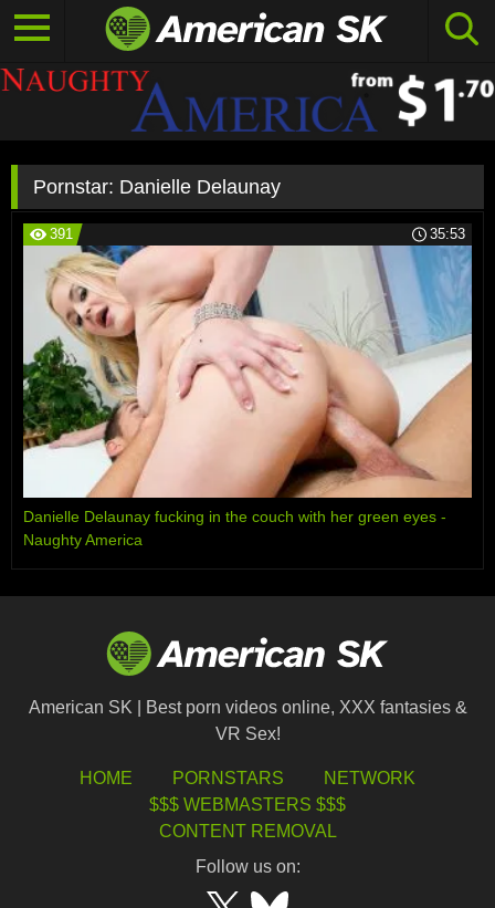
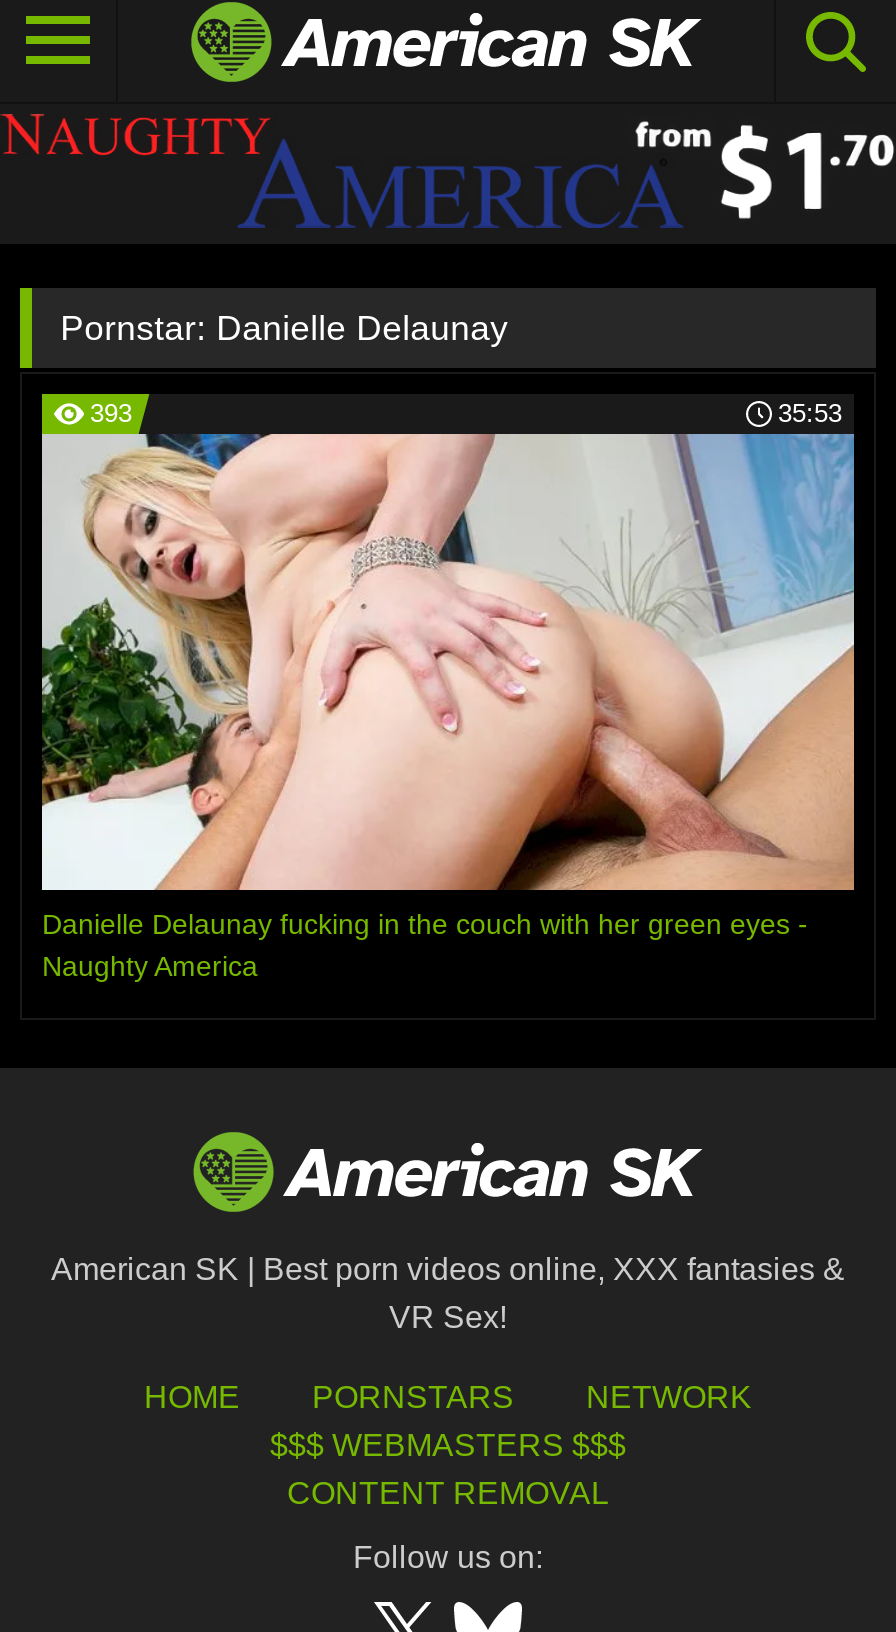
[50,225,73,242] 391 -> [90,397,132,427] 393

